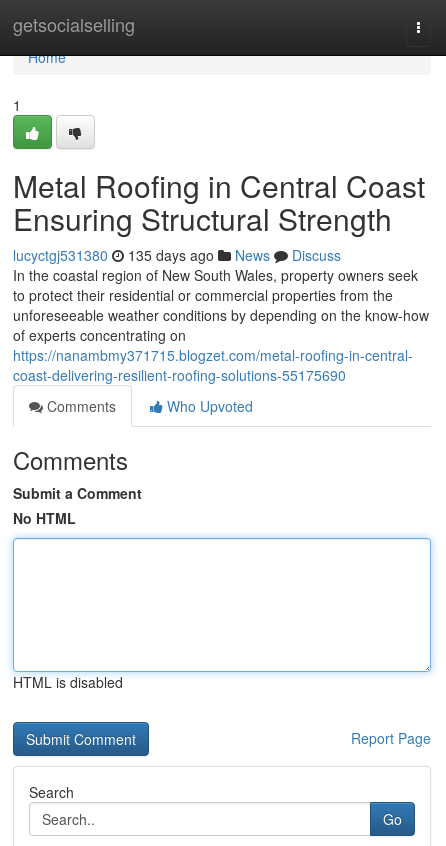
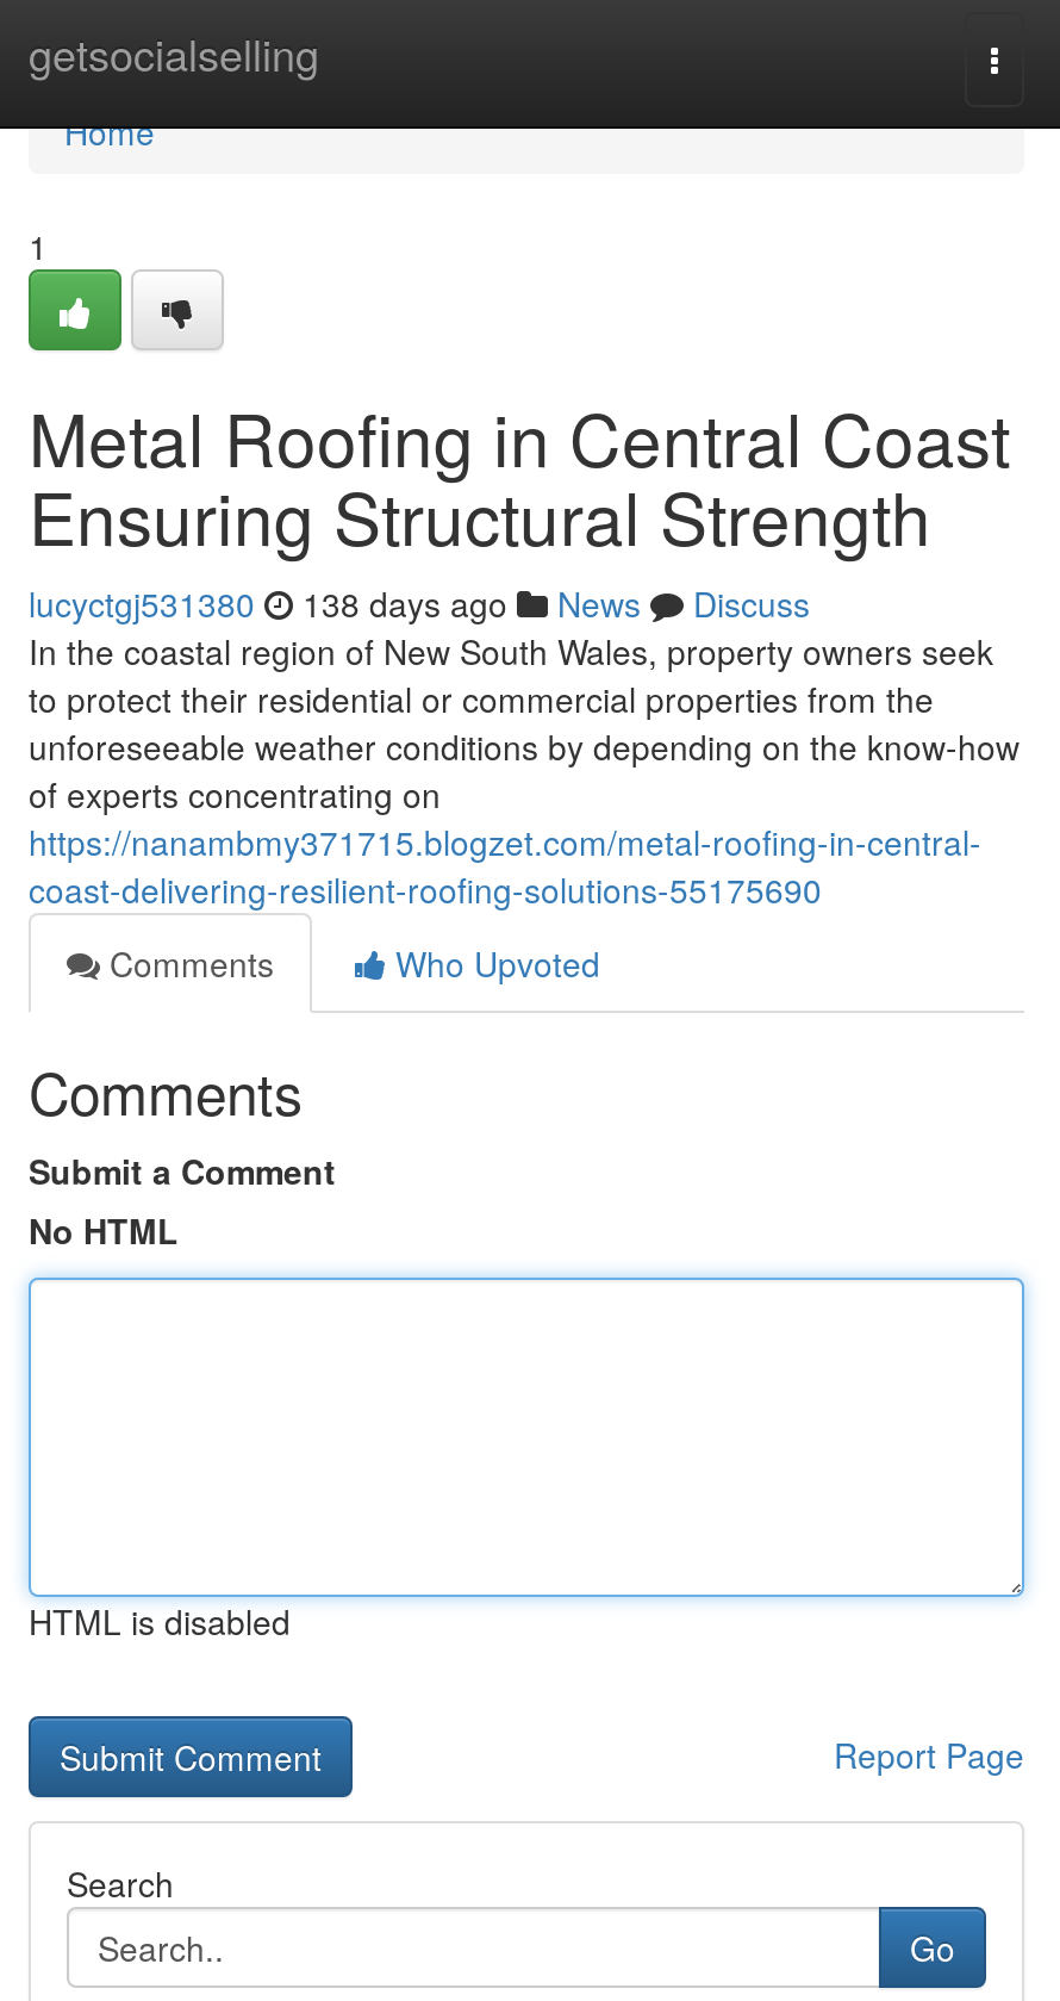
[13,245,341,265] lucyctgj531380 135 days ago News Discuss -> [29,579,810,627] lucyctgj531380 138 days ago News Discuss

